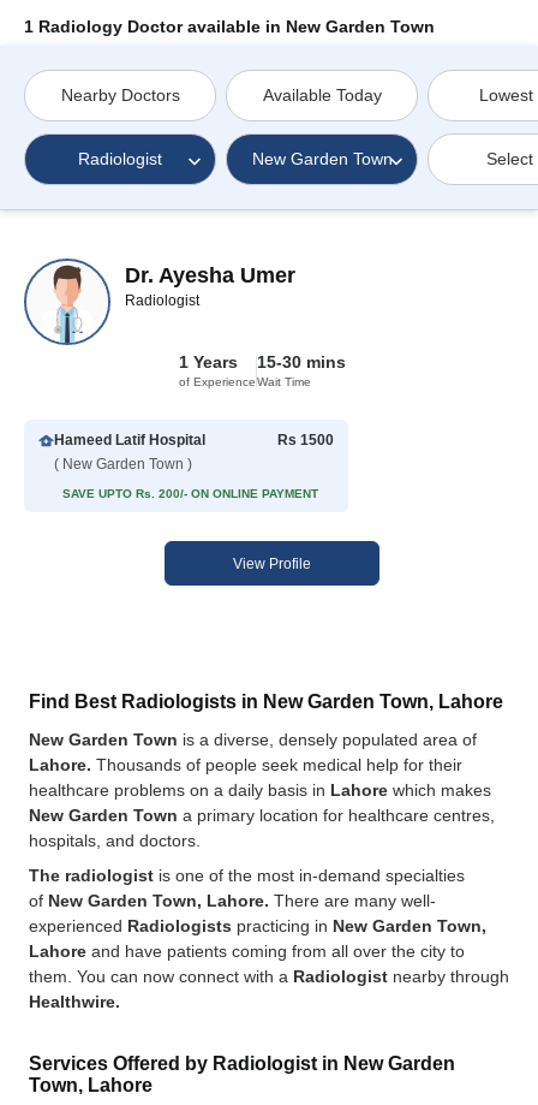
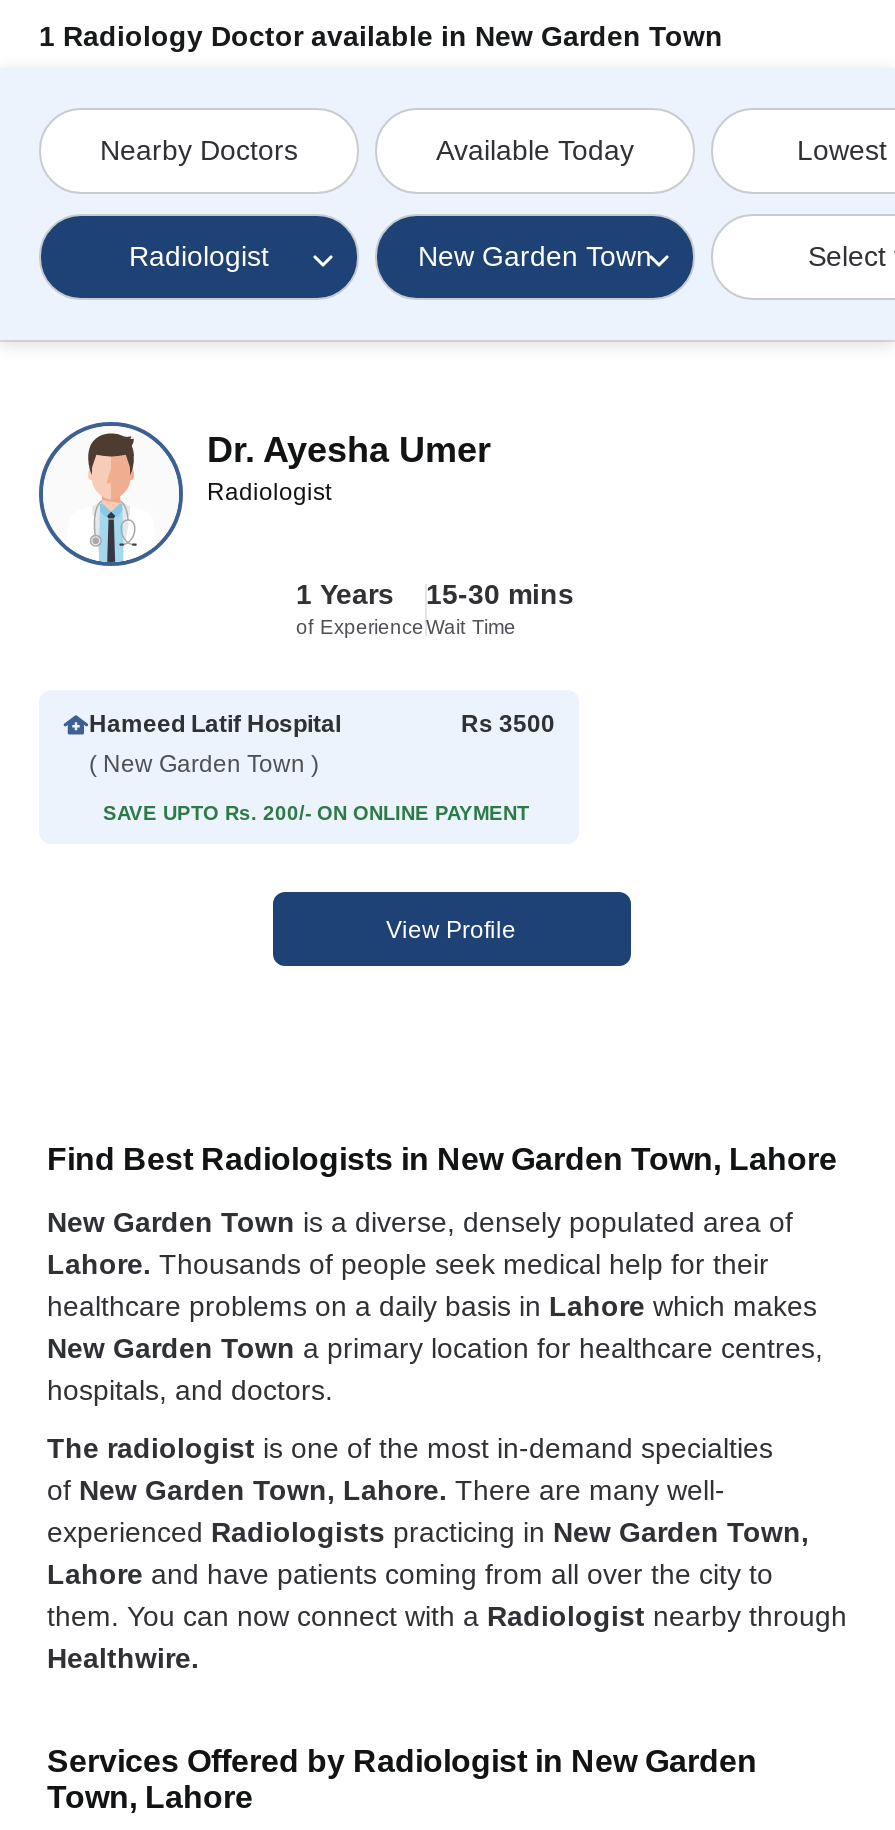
[277,432,334,449] Rs 1500 -> [461,710,555,738] Rs 3500

